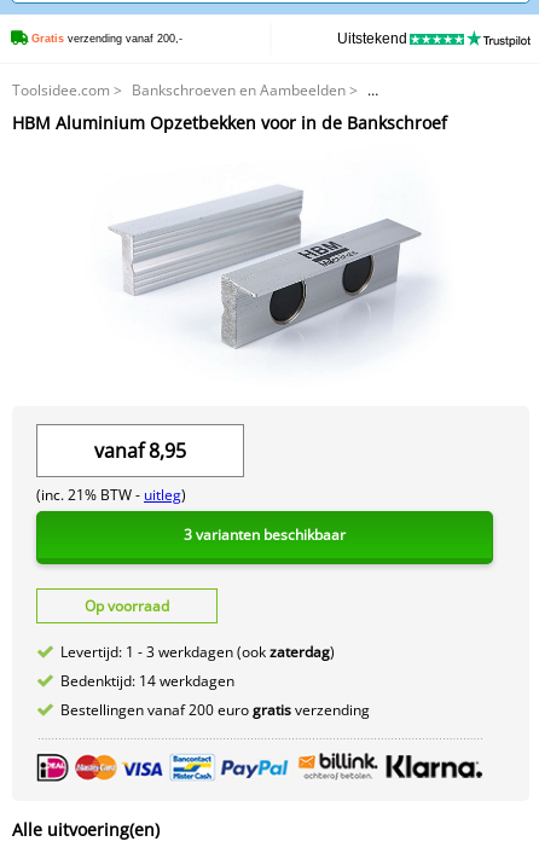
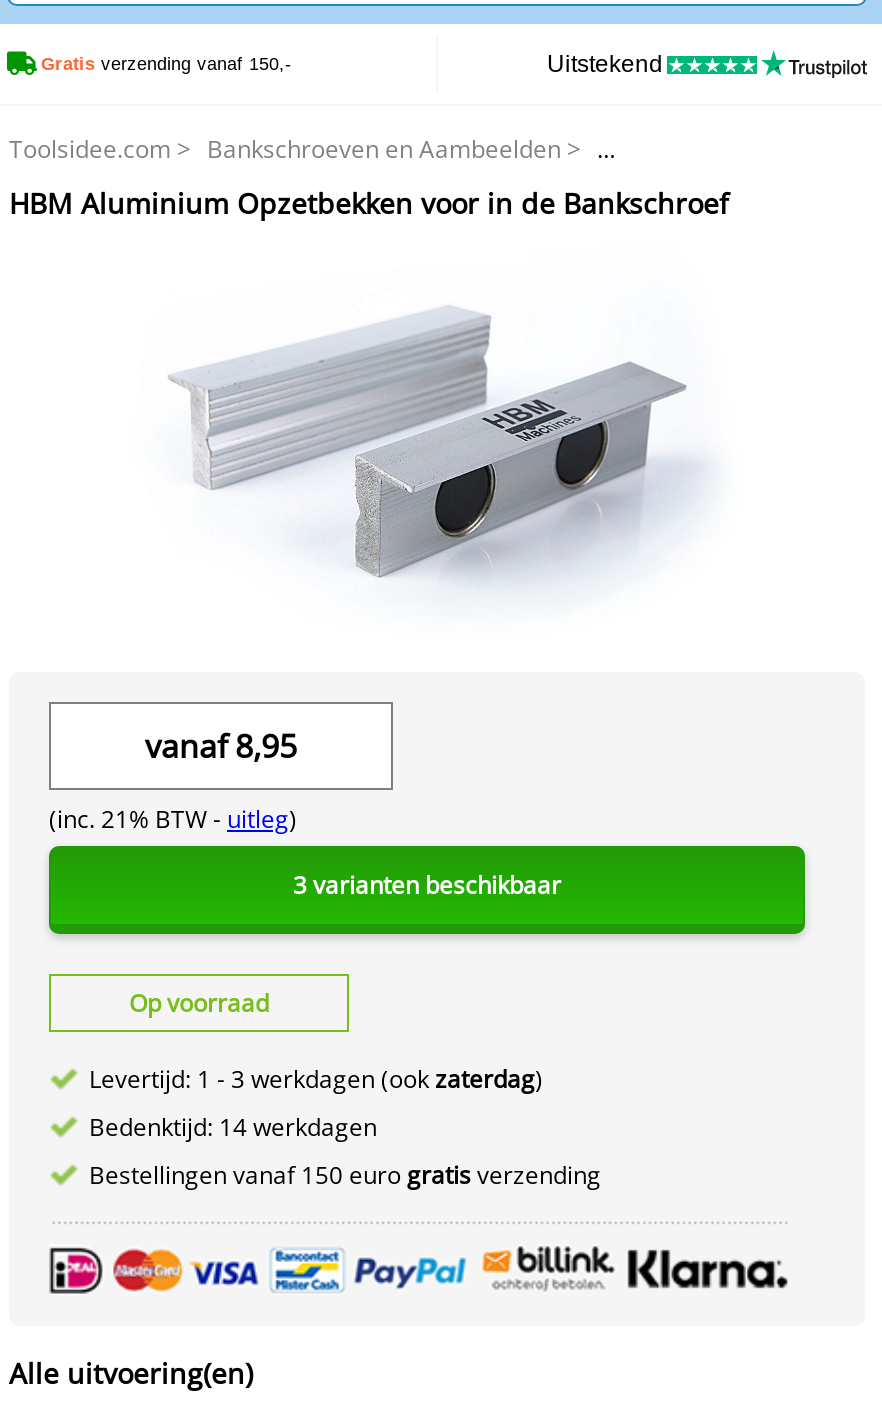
[31,33,182,45] Gratis verzending vanaf 200,- -> [41,54,291,74] Gratis verzending vanaf 150,-
[60,699,370,720] Bestellingen vanaf 200 euro gratis verzending -> [89,1158,601,1192] Bestellingen vanaf 150 euro gratis verzending

